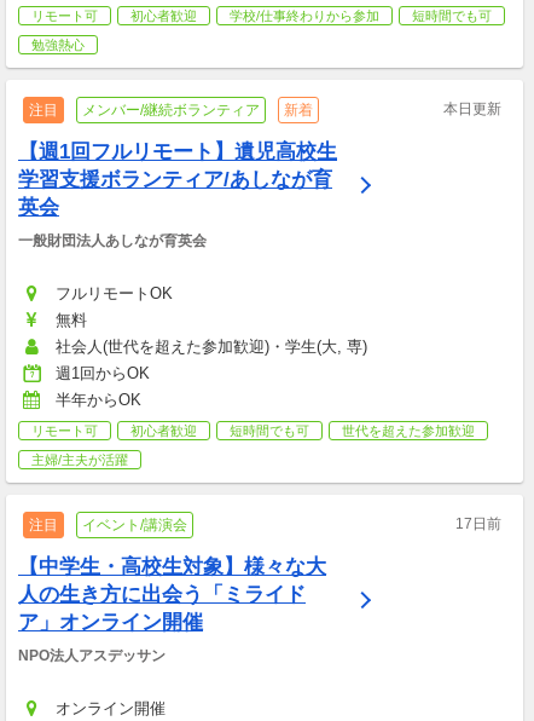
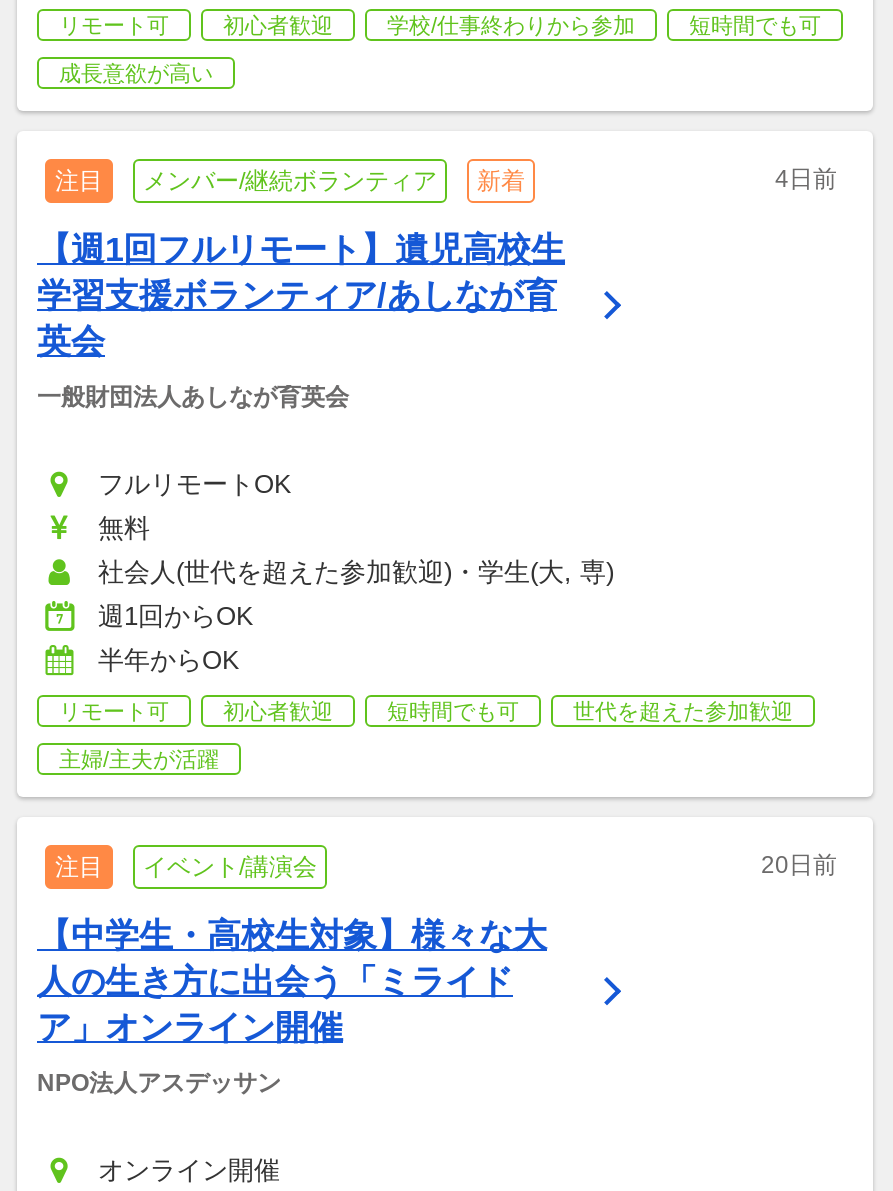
[31,37,85,51] 勉強熱心 -> [59,60,213,84] 成長意欲が高い
[443,100,501,117] 本日更新 -> [775,164,837,192] 4日前
[455,515,501,532] 17日前 -> [761,850,837,878] 20日前

